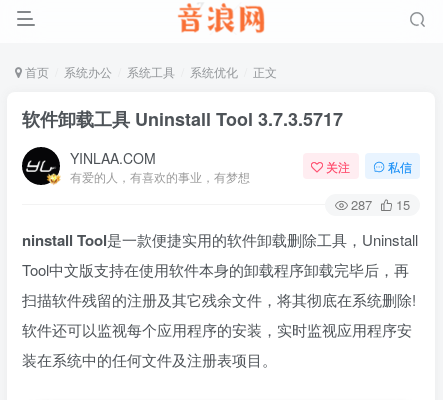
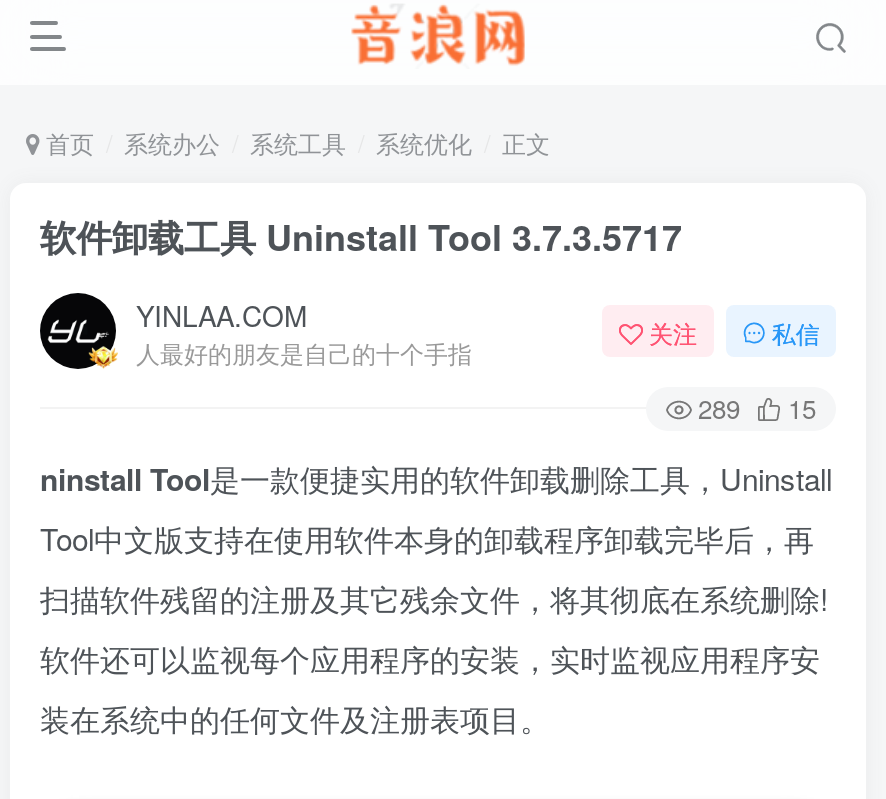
[70,167,250,184] 有爱的人，有喜欢的事业，有梦想 -> [136,334,472,368] 人最好的朋友是自己的十个手指
[351,195,410,214] 287 15 -> [698,389,816,427] 289 15

